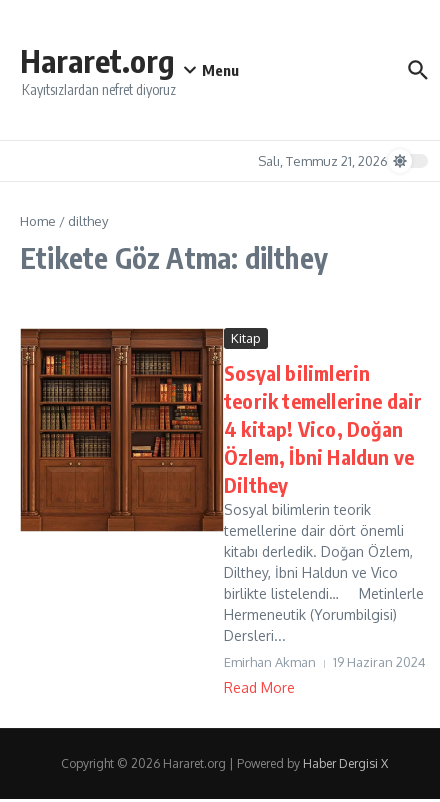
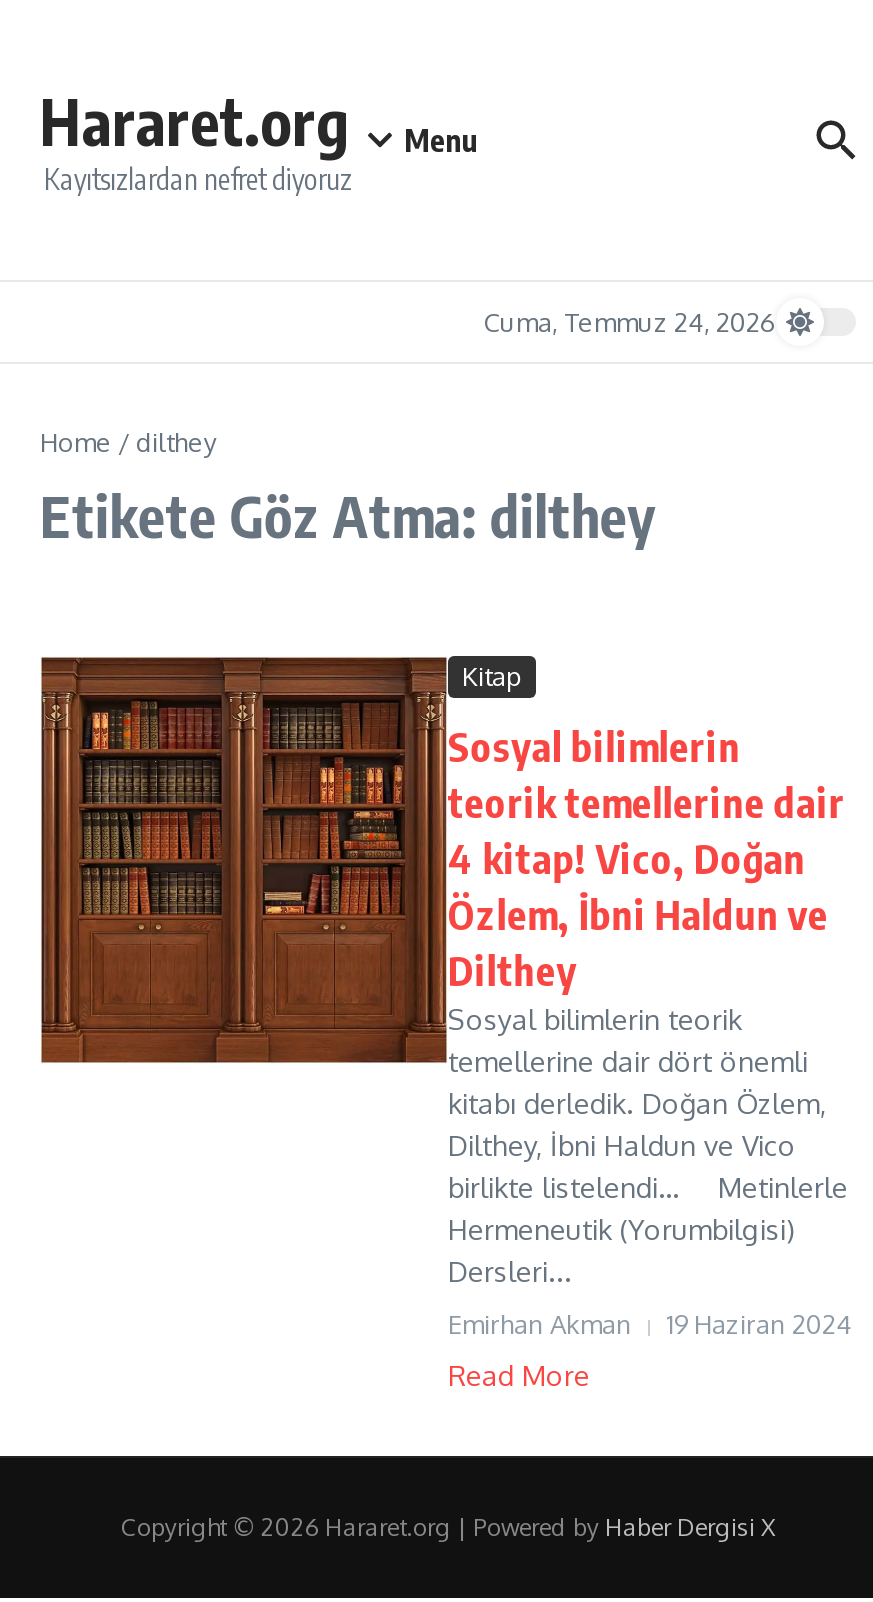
[258,152,388,168] Salı, Temmuz 21, 2026 -> [484,305,776,337] Cuma, Temmuz 24, 2026

